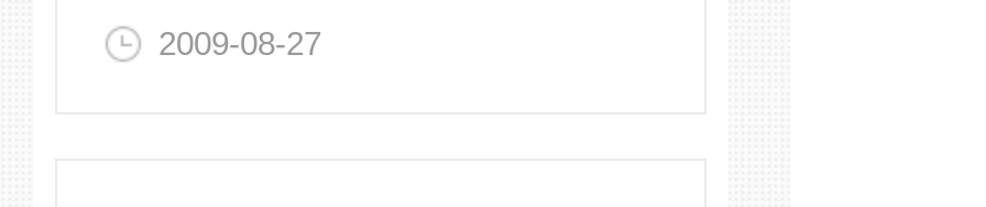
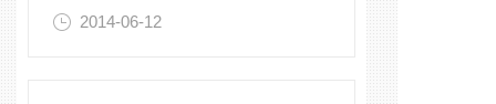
[158,24,321,62] 2009-08-27 -> [80,12,162,31] 2014-06-12

